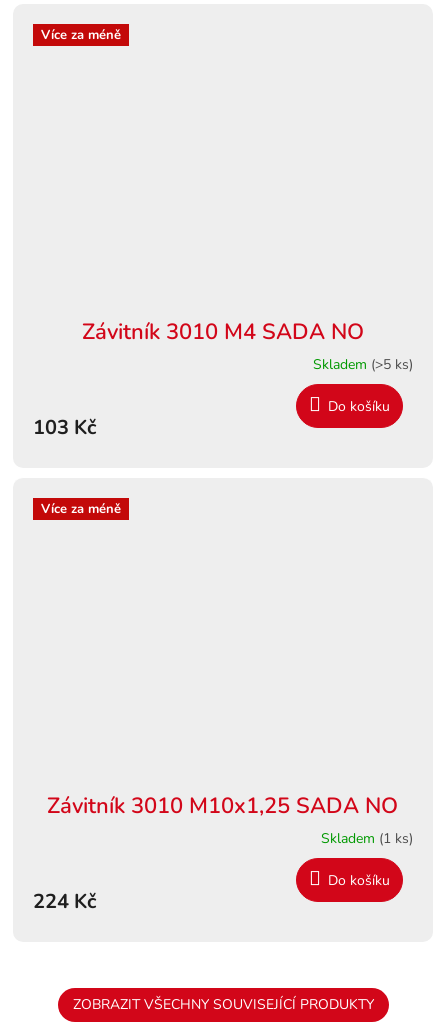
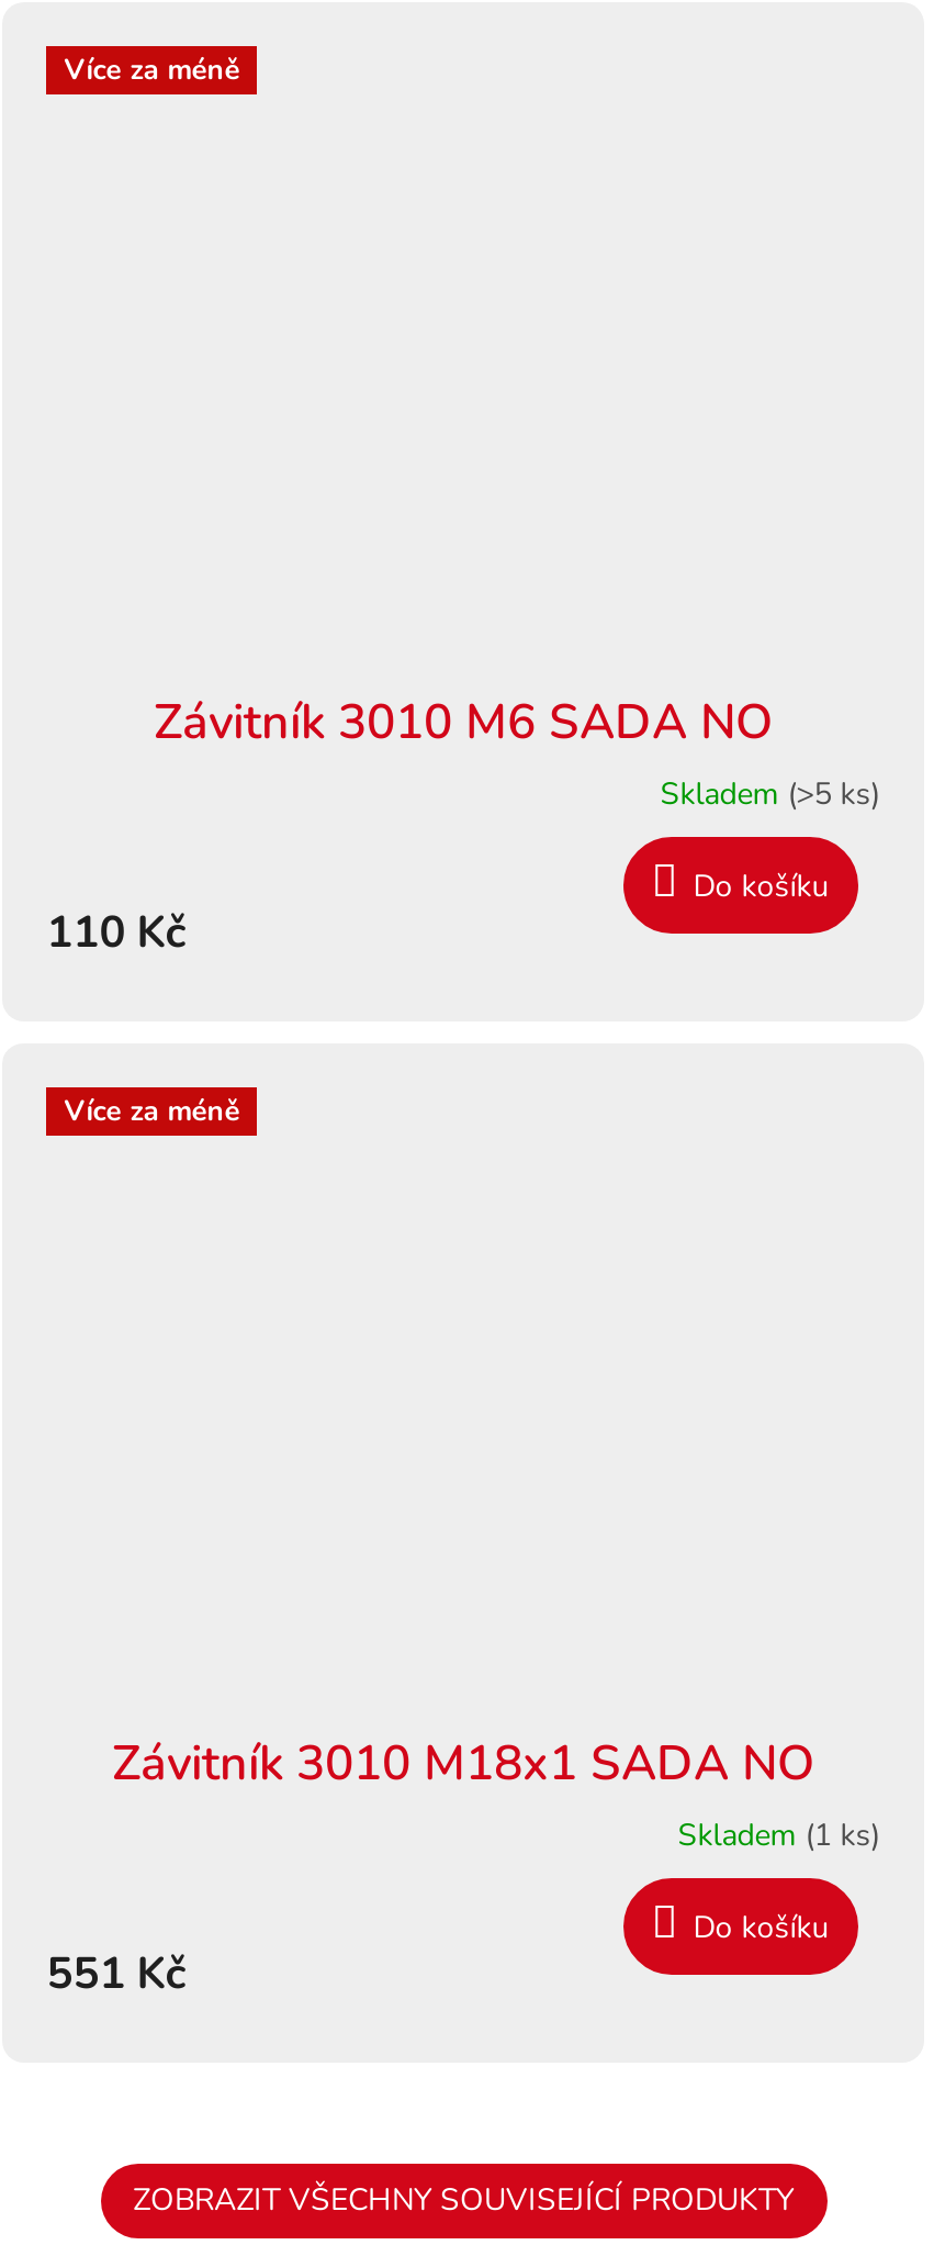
[82,317,364,347] Závitník 3010 M4 SADA NO -> [154,690,773,756] Závitník 3010 M6 SADA NO
[33,414,96,441] 103 Kč -> [47,903,185,962] 110 Kč
[47,791,398,821] Závitník 3010 M10x1,25 SADA NO -> [112,1731,814,1797] Závitník 3010 M18x1 SADA NO
[33,888,96,915] 224 Kč -> [47,1944,185,2003] 551 Kč

